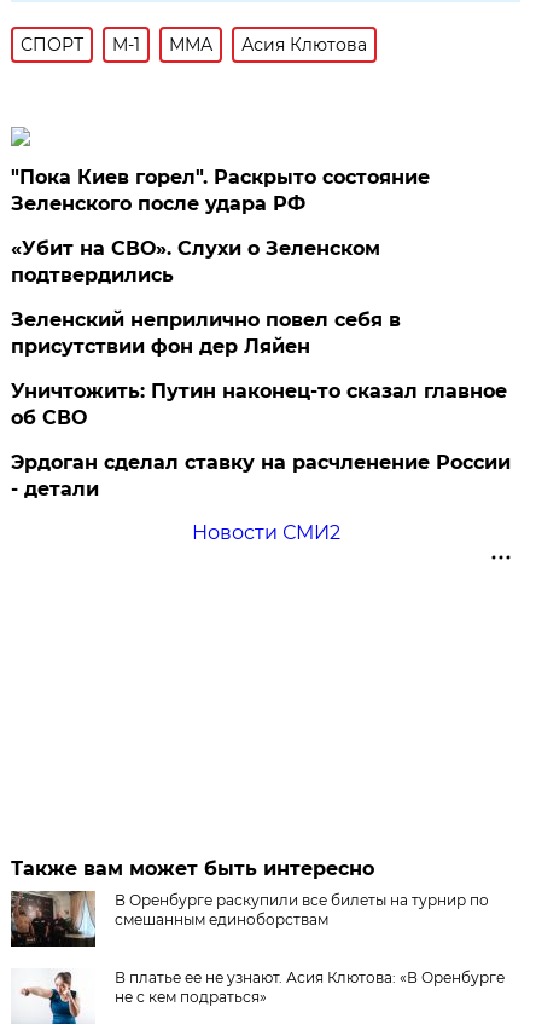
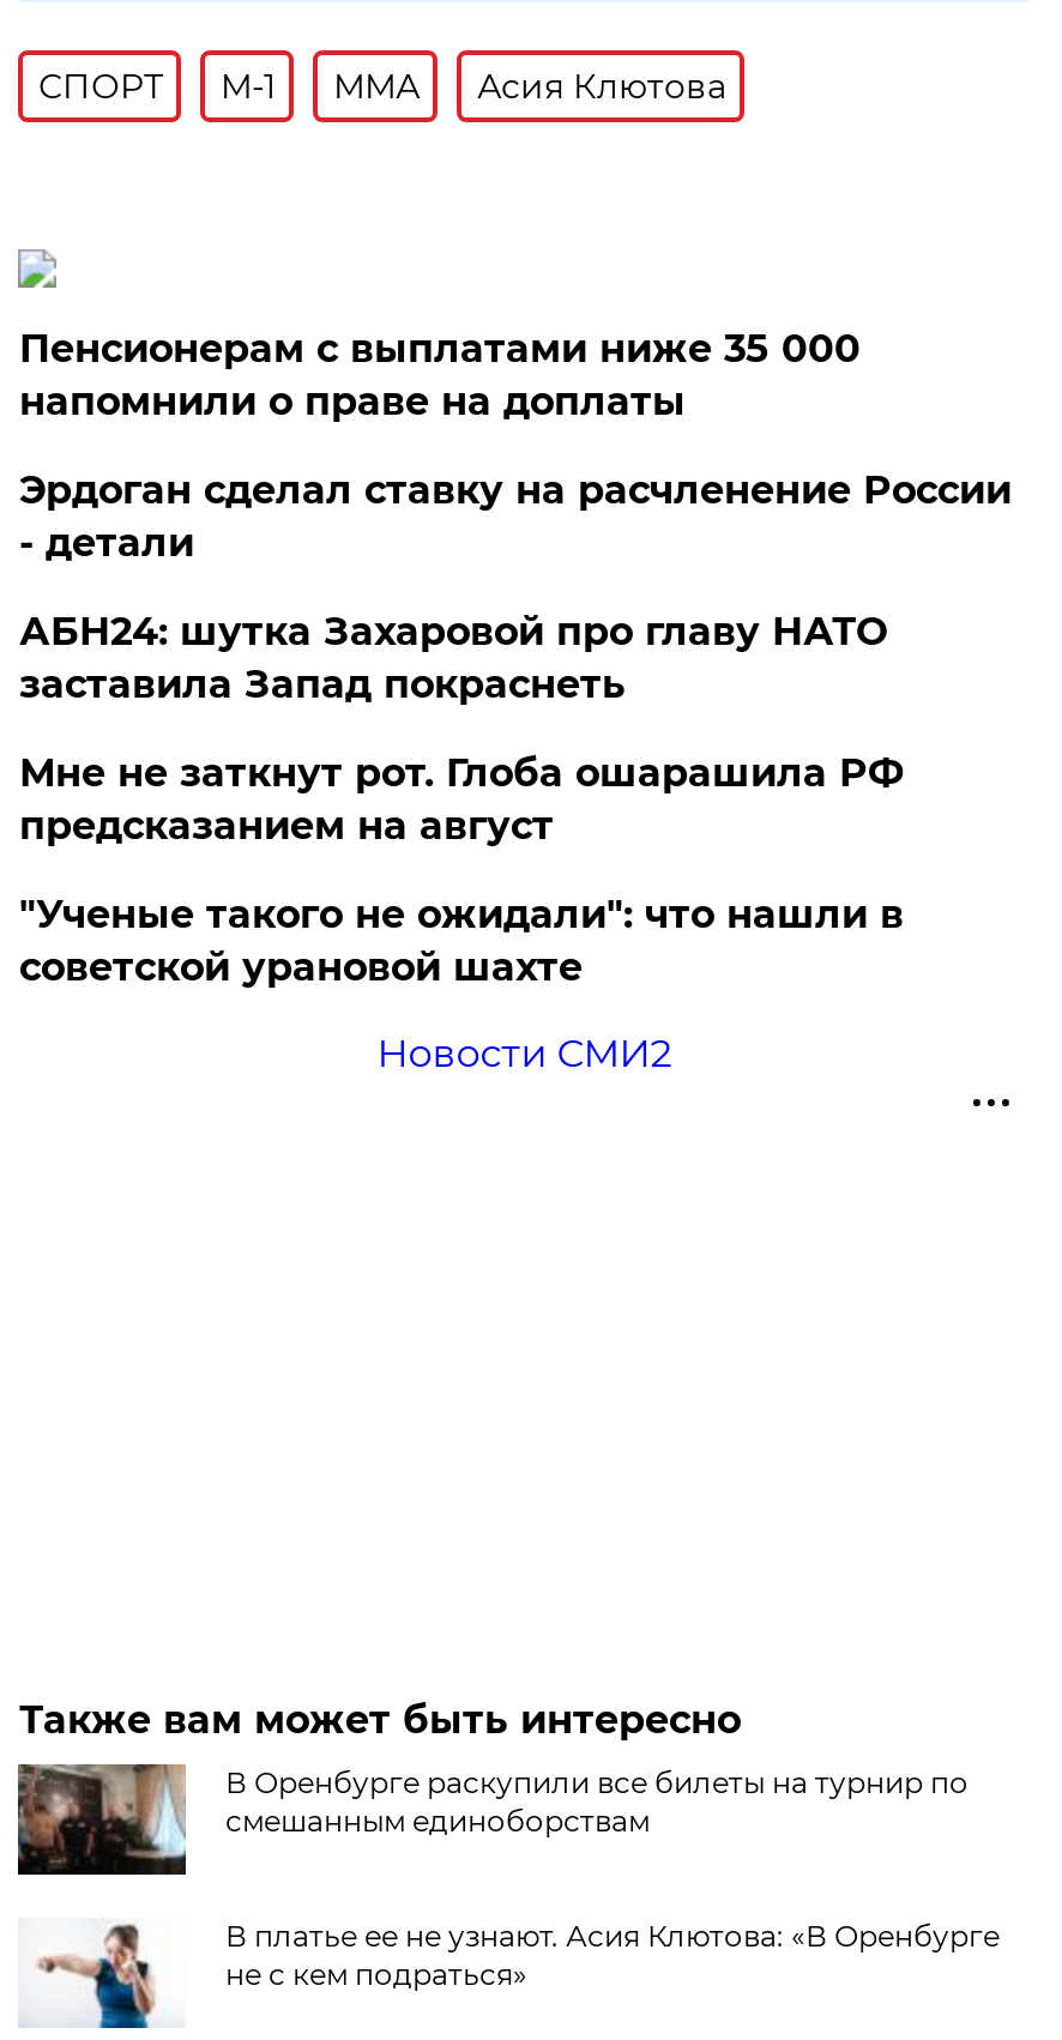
[11,166,508,429] "Пока Киев горел". Раскрыто состояние | Зеленского после удара РФ | «Убит на СВО». Слухи о Зеленском | подтвердились | Зеленский неприлично повел cебя в | присутствии фон дер Ляйен | Уничтожить: Путин наконец-то сказал главное | об СВО -> [19,326,860,424] Пенсионерам с выплатами ниже 35 000 | напомнили о праве на доплаты
moved [11,451,511,500] -> [19,467,1011,565]: Эрдоган сделал ставку на расчленение России | - детали
none -> [19,609,904,990] АБН24: шутка Захаровой про главу НАТО | заставила Запад покраснеть | Мне не заткнут рот. Глоба ошарашила РФ | предсказанием на август | "Ученые такого не ожидали": что нашли в | советской урановой шахте

